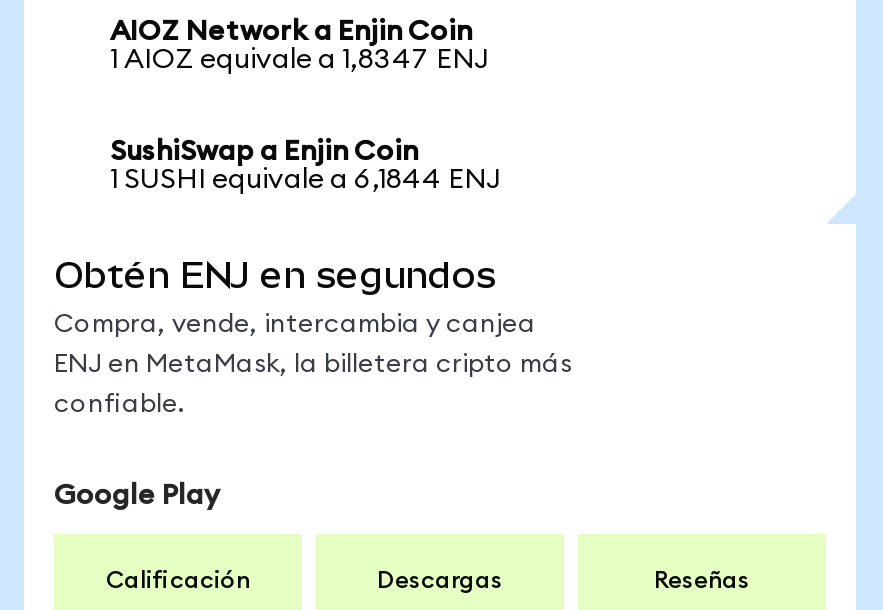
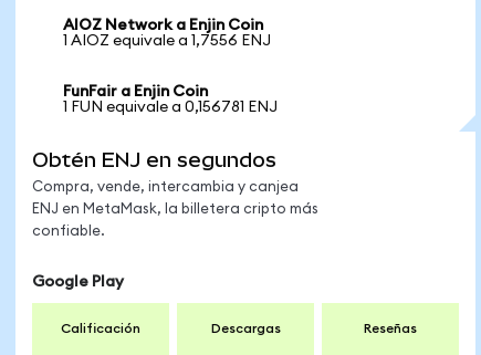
[110,46,490,74] 1 AIOZ equivale a 1,8347 ENJ -> [63,33,271,49] 1 AIOZ equivale a 1,7556 ENJ
[110,138,418,166] SushiSwap a Enjin Coin -> [63,84,208,100] FunFair a Enjin Coin
[110,166,502,194] 1 SUSHI equivale a 6,1844 ENJ -> [63,100,278,115] 1 FUN equivale a 0,156781 ENJ

